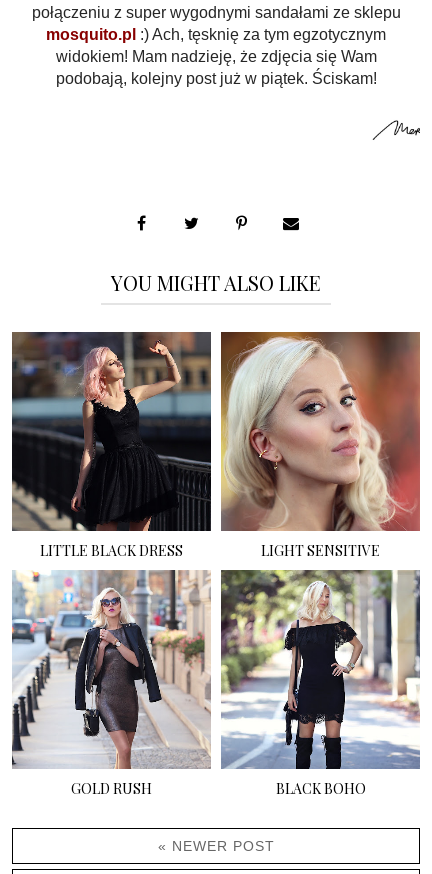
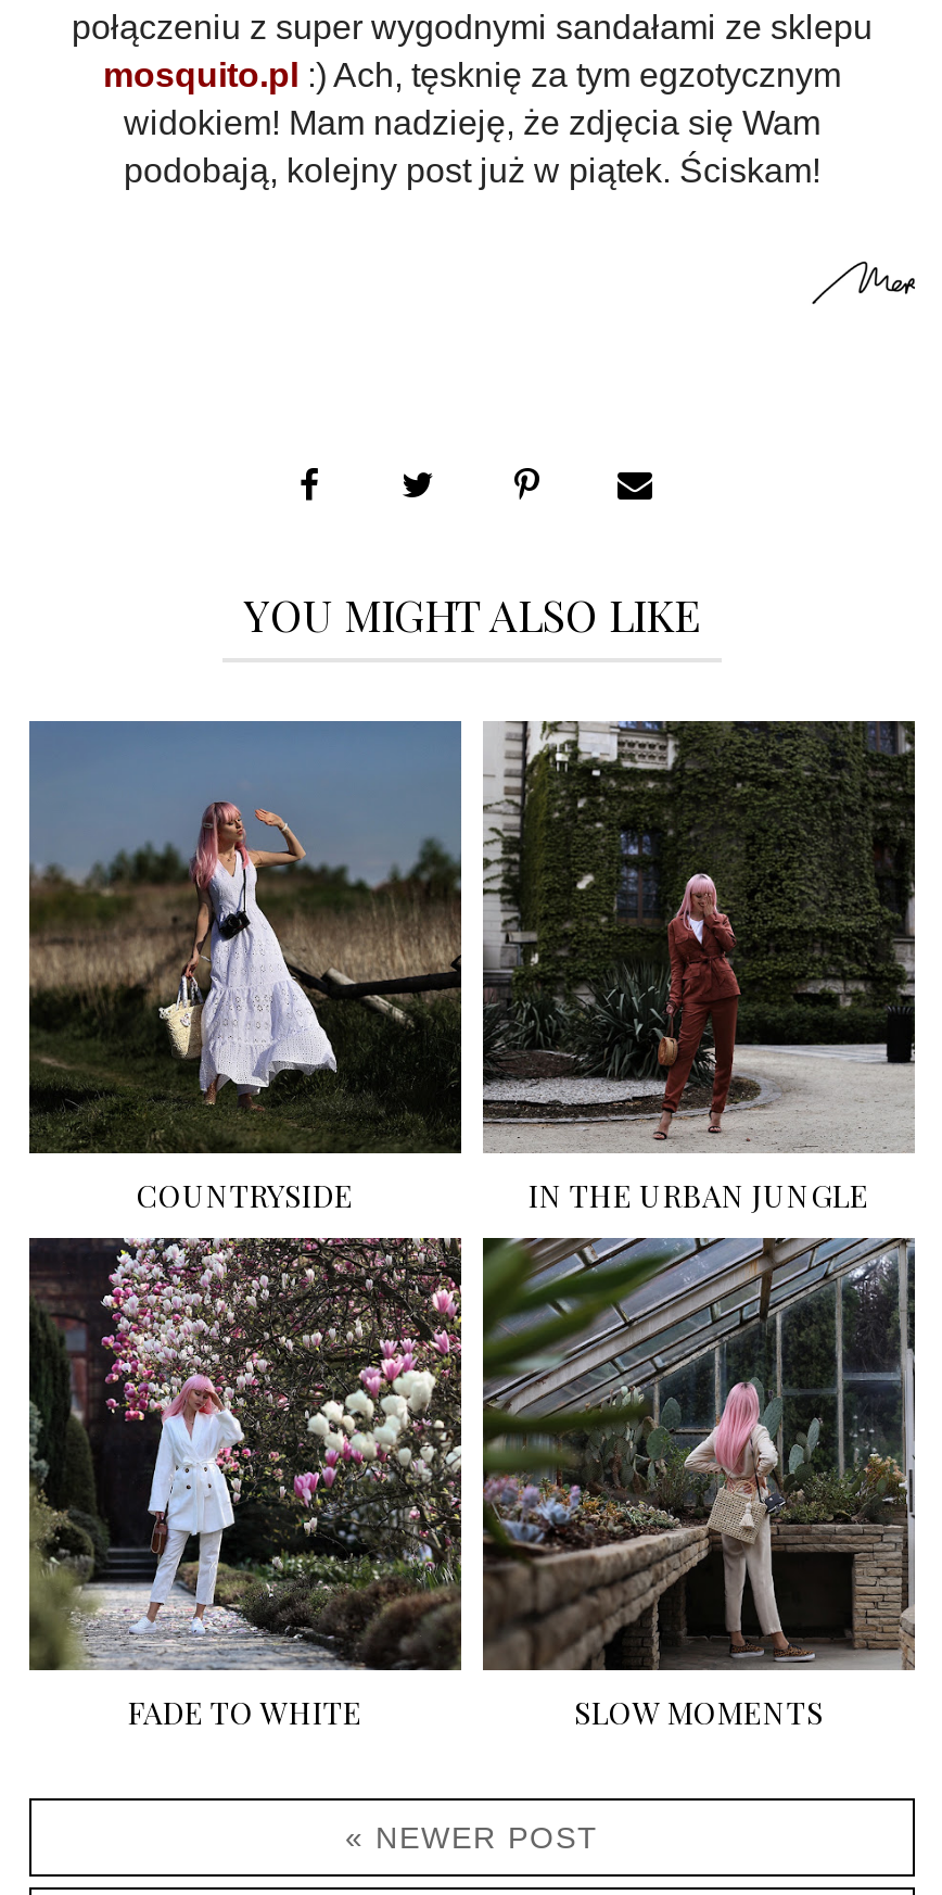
[11,331,380,560] [image] | LITTLE BLACK DRESS | LIGHT SENSITIVE -> [27,719,869,1217] [image] | COUNTRYSIDE | IN THE URBAN JUNGLE
[220,331,421,531] [image] -> [481,719,917,1153] [image]
[11,570,365,798] [image] | GOLD RUSH | BLACK BOHO -> [27,1236,824,1734] [image] | FADE TO WHITE | SLOW MOMENTS
[221,569,420,770] [image] -> [481,1236,917,1672] [image]

